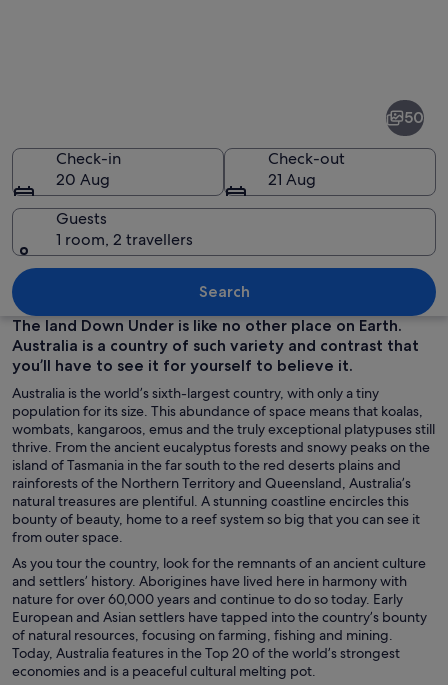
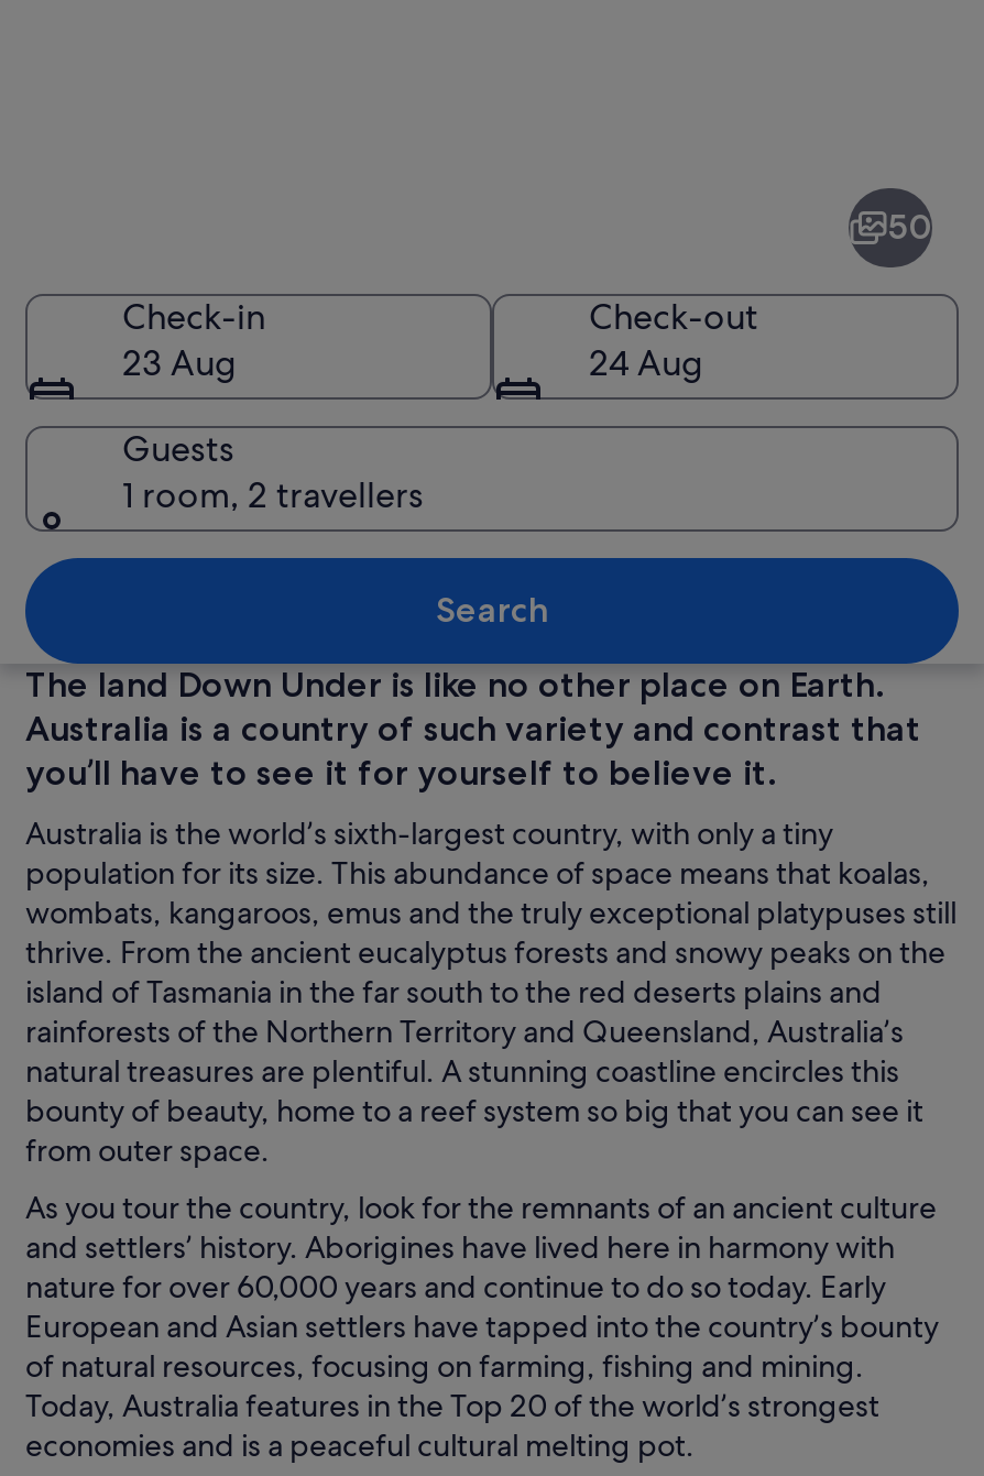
[56,168,110,189] 20 Aug -> [122,339,237,385] 23 Aug
[268,168,316,189] 21 Aug -> [589,339,703,385] 24 Aug

